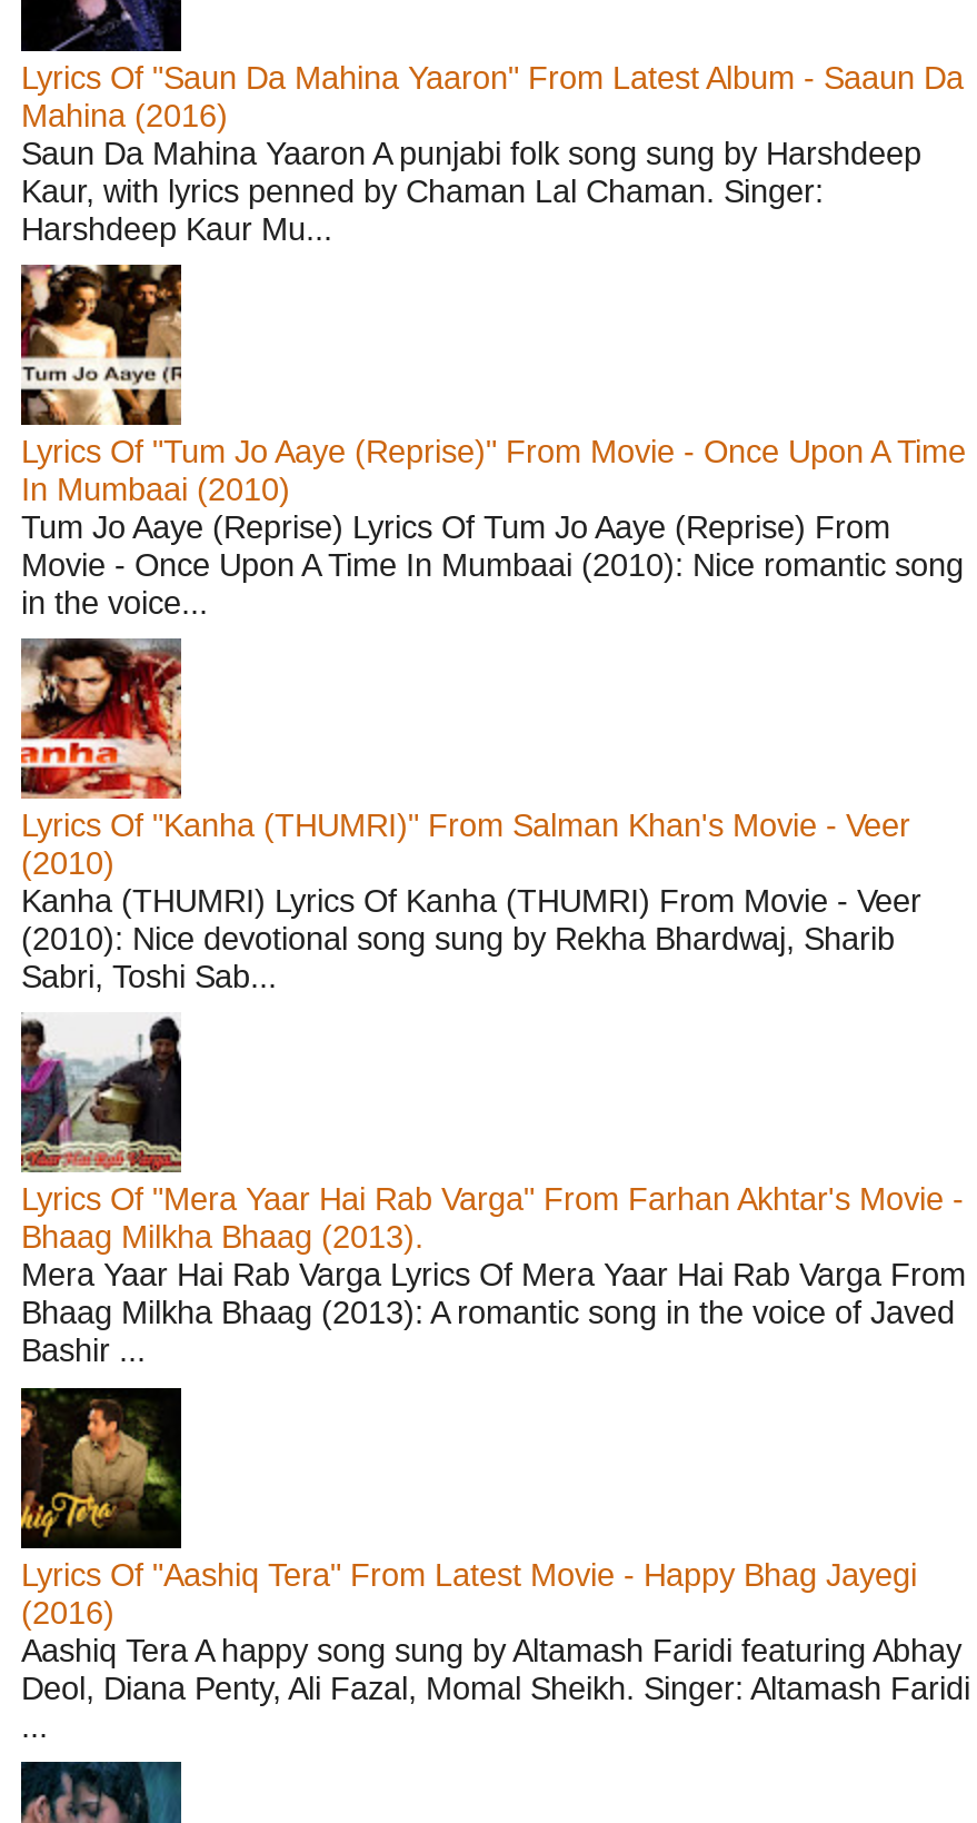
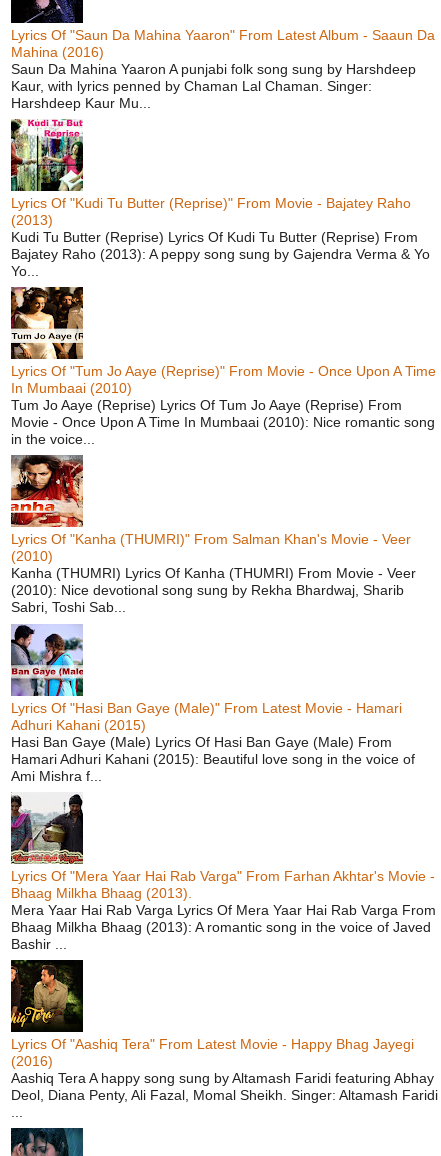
none -> [10,119,430,279] [image] | Lyrics Of "Kudi Tu Butter (Reprise)" From Movie - Bajatey Raho | (2013) | Kudi Tu Butter (Reprise) Lyrics Of Kudi Tu Butter (Reprise) From | Bajatey Raho (2013): A peppy song sung by Gajendra Verma & Yo | Yo...
none -> [11,624,415,783] [image] | Lyrics Of "Hasi Ban Gaye (Male)" From Latest Movie - Hamari | Adhuri Kahani (2015) | Hasi Ban Gaye (Male) Lyrics Of Hasi Ban Gaye (Male) From | Hamari Adhuri Kahani (2015): Beautiful love song in the voice of | Ami Mishra f...

